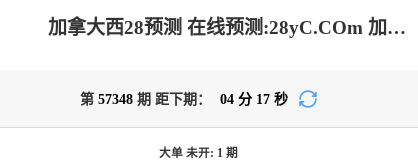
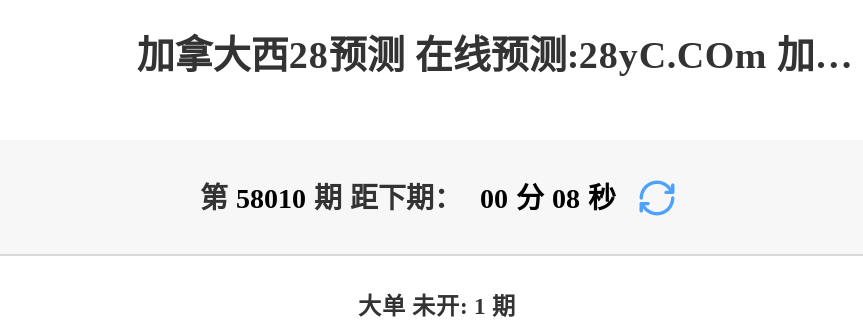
[79,92,287,107] 第57348期 距下期： 04分 17秒 -> [200,184,616,214] 第58010期 距下期： 00分 08秒

